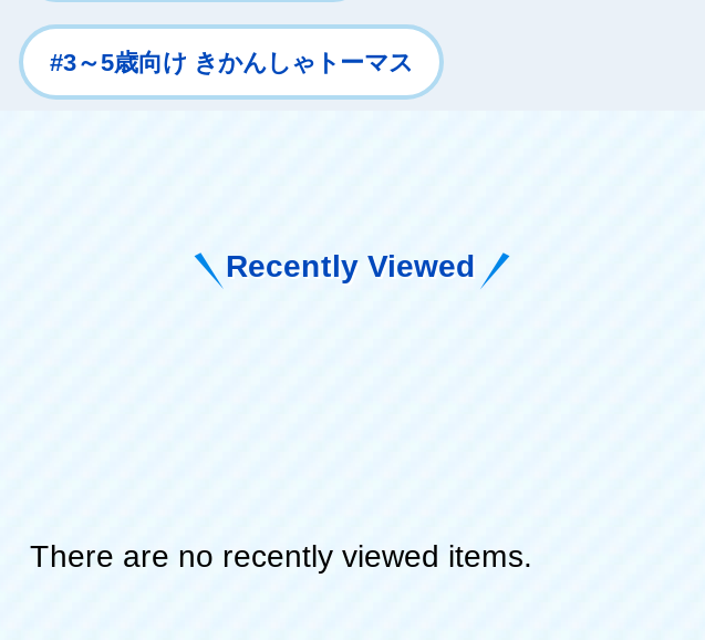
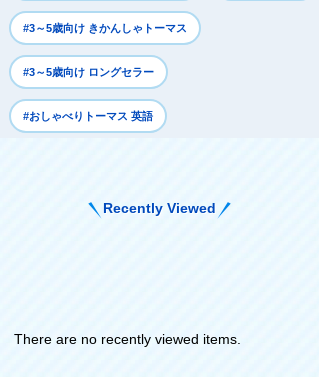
none -> [23,66,154,78] #3～5歳向け ロングセラー
none -> [23,110,153,122] #おしゃべりトーマス 英語

